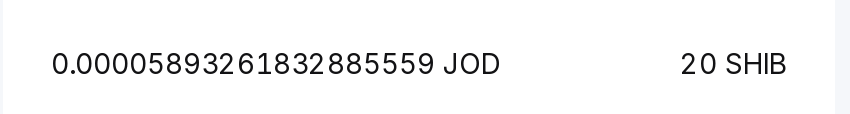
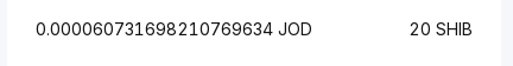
[51,46,501,80] 0.00005893261832885559 JOD -> [36,19,312,39] 0.000060731698210769634 JOD

